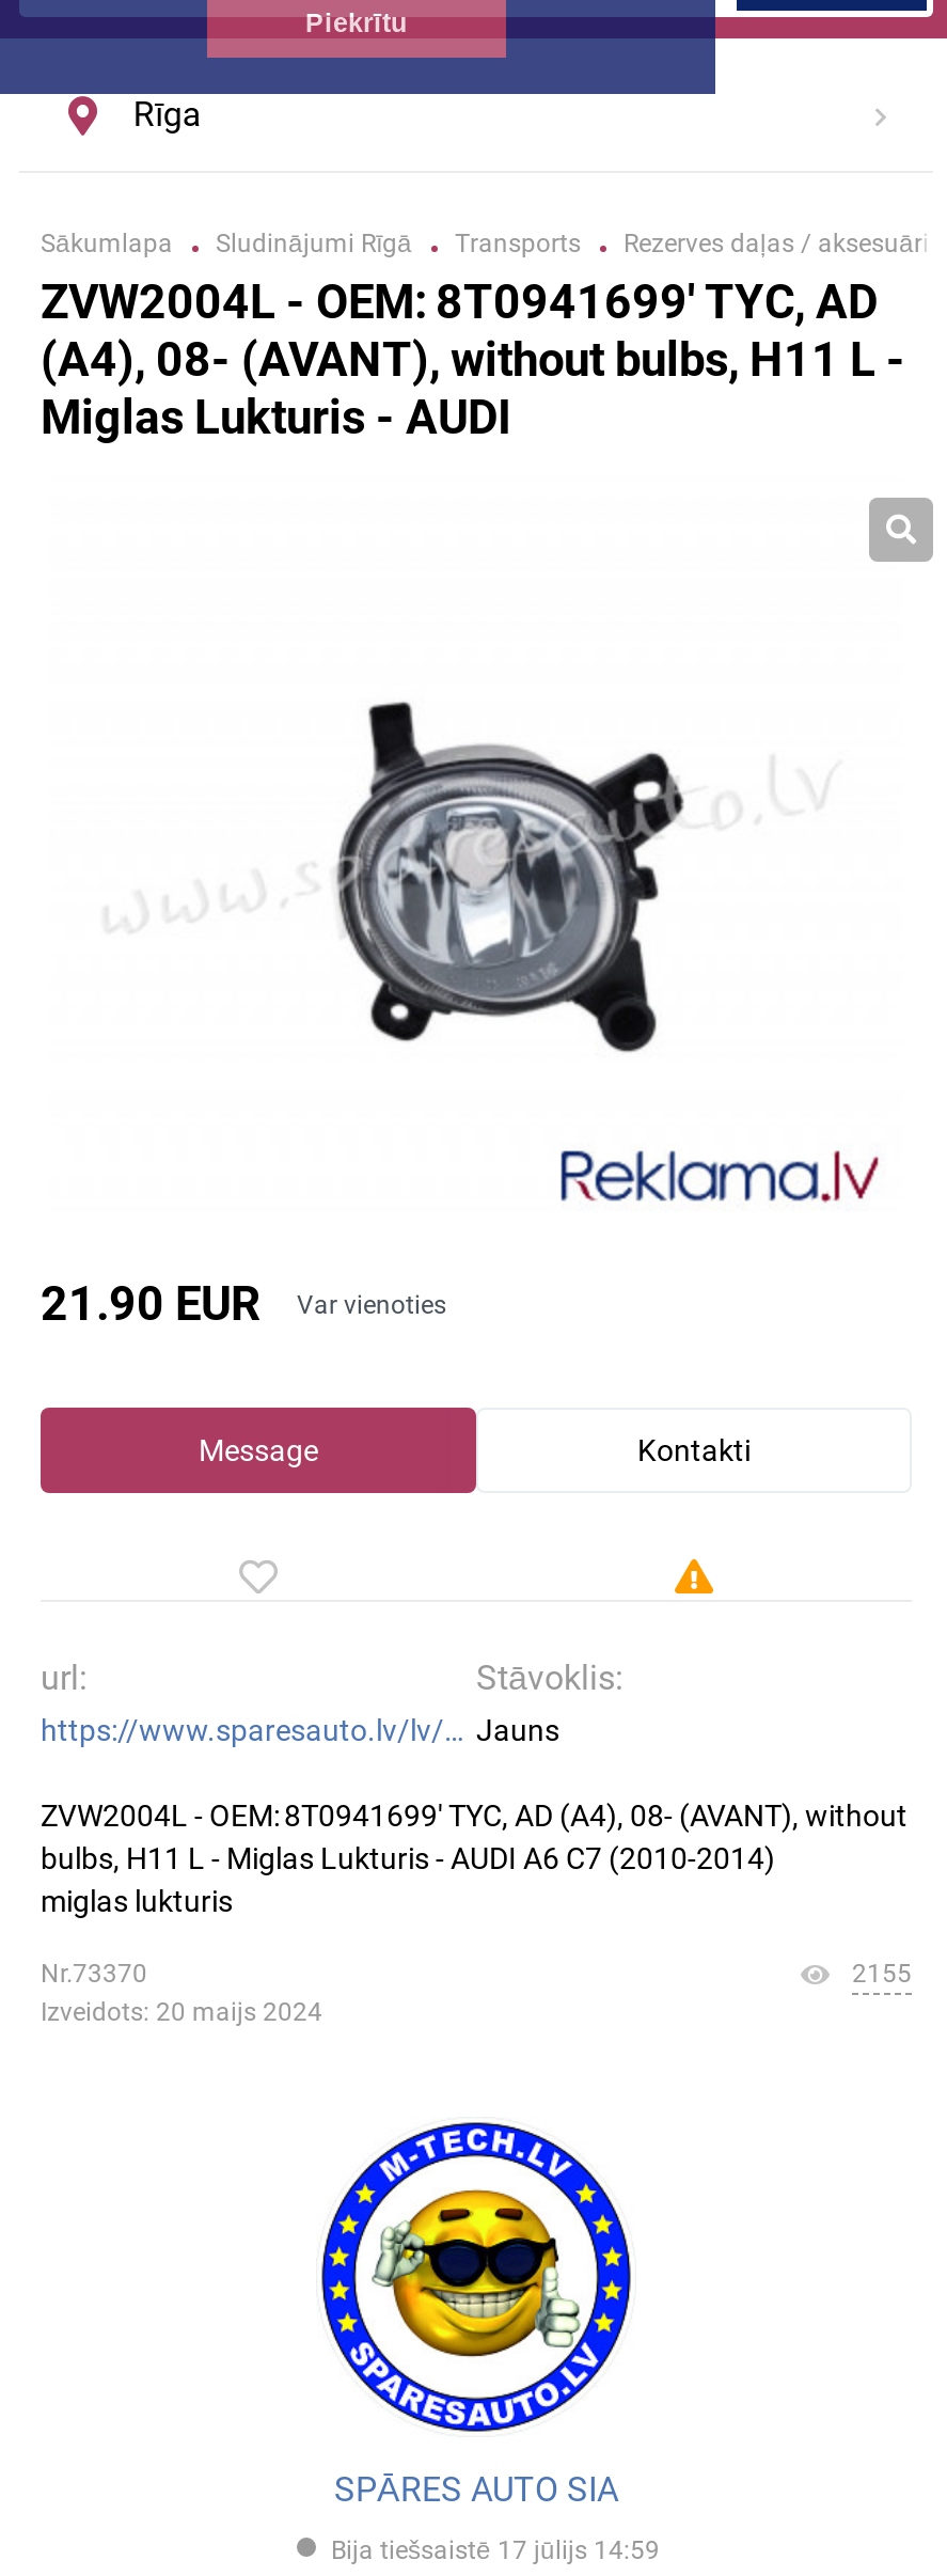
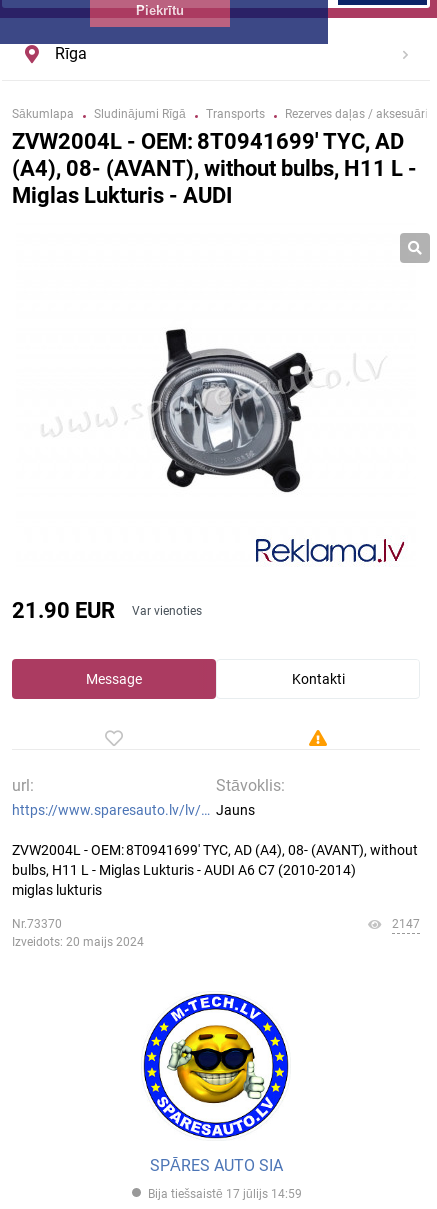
[852,1959,912,1989] 2155 -> [392,917,420,931] 2147

